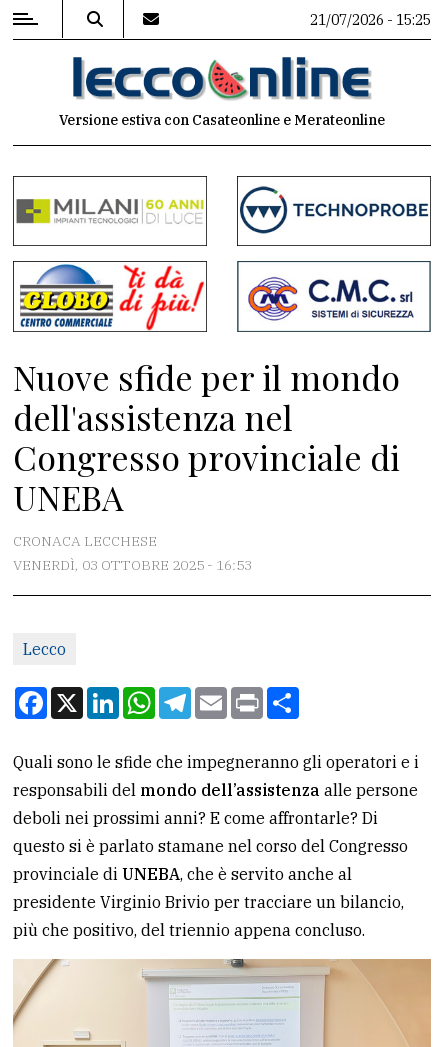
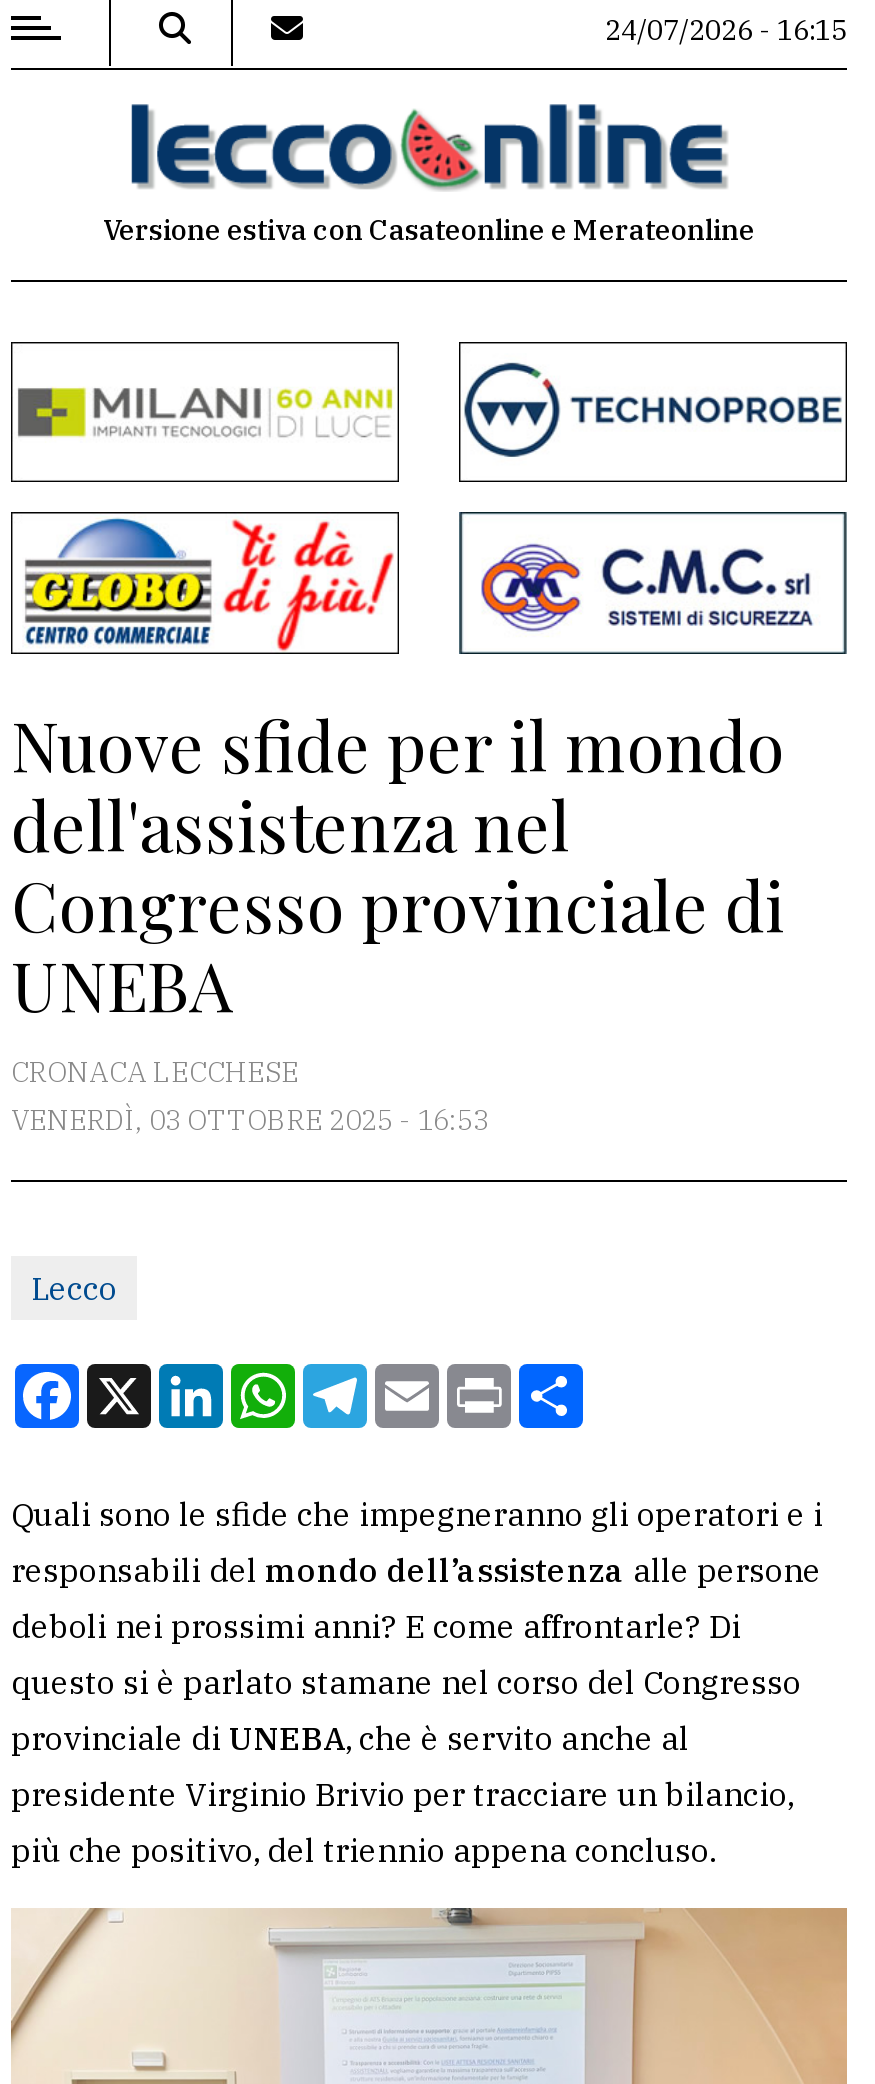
[310,11,431,29] 21/07/2026 - 15:25 -> [605,12,847,48] 24/07/2026 - 16:15

